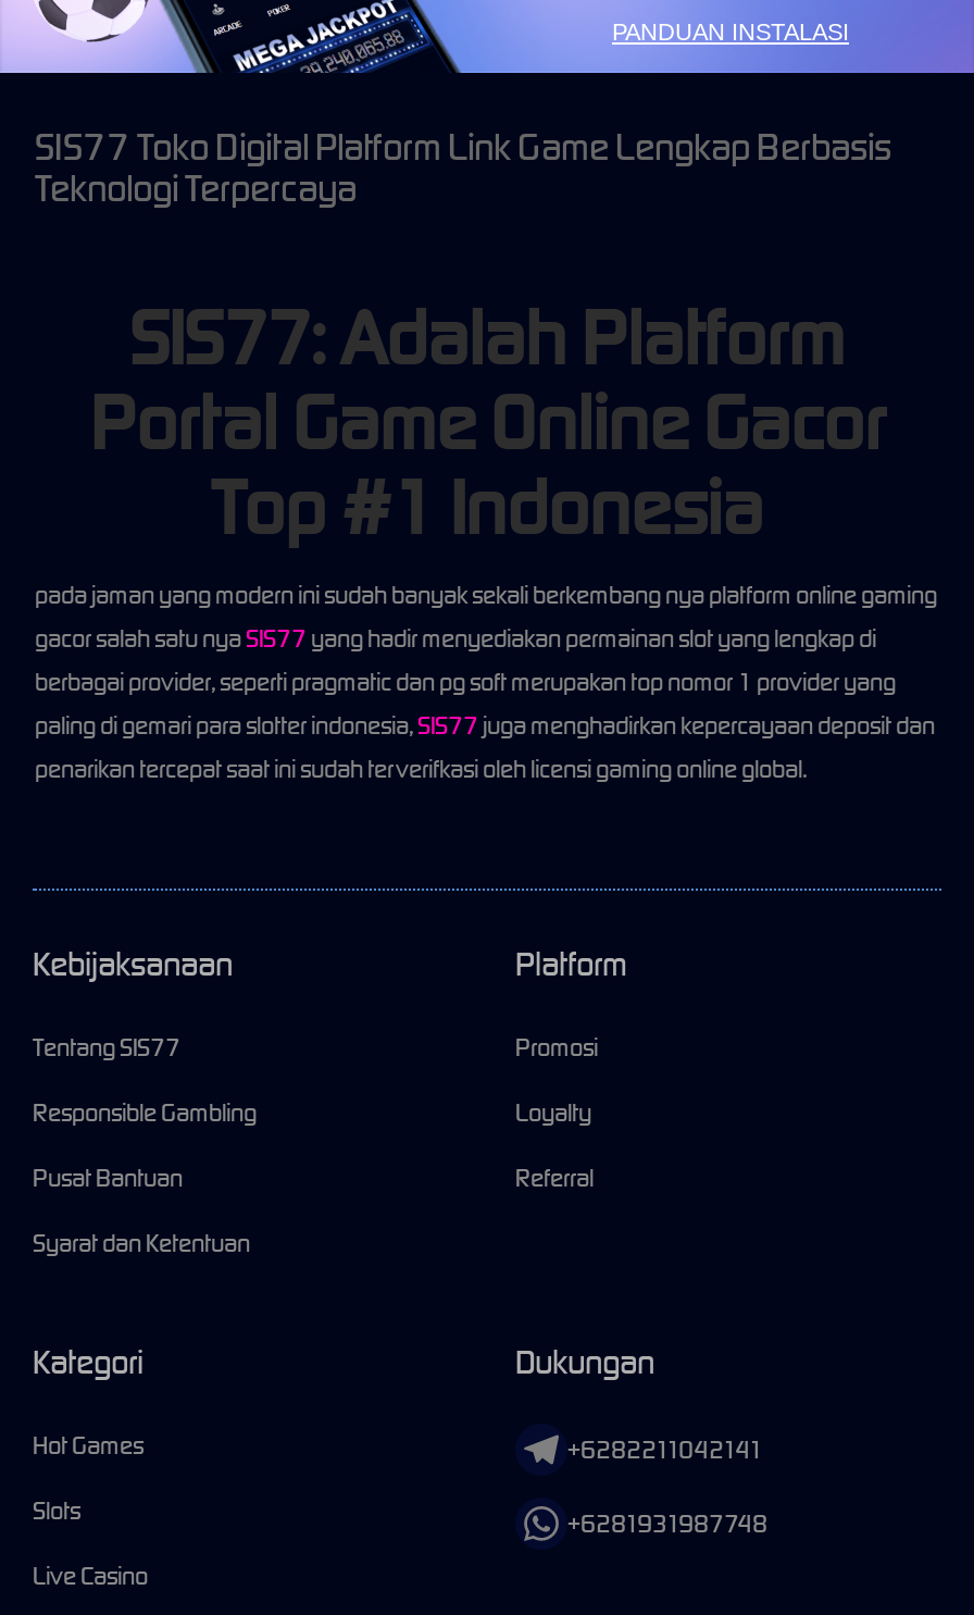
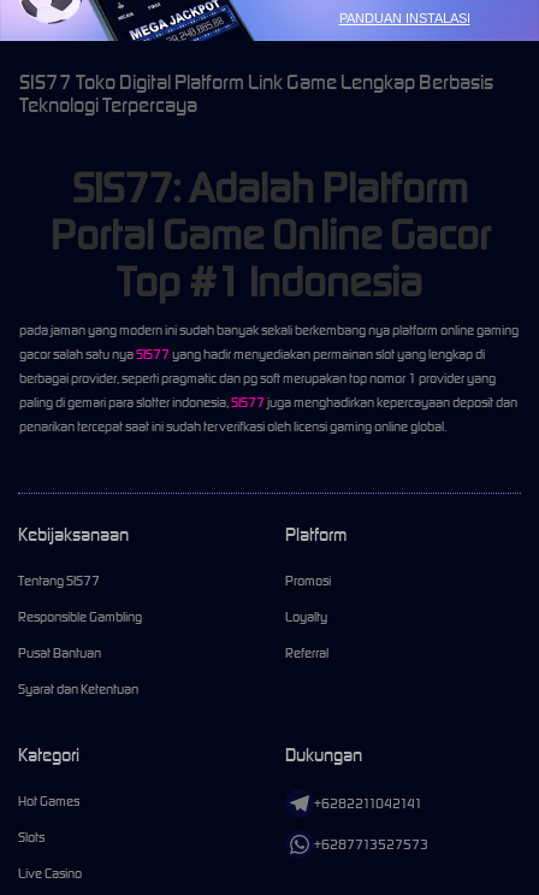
[567,1509,767,1539] +6281931987748 -> [314,835,428,852] +6287713527573

